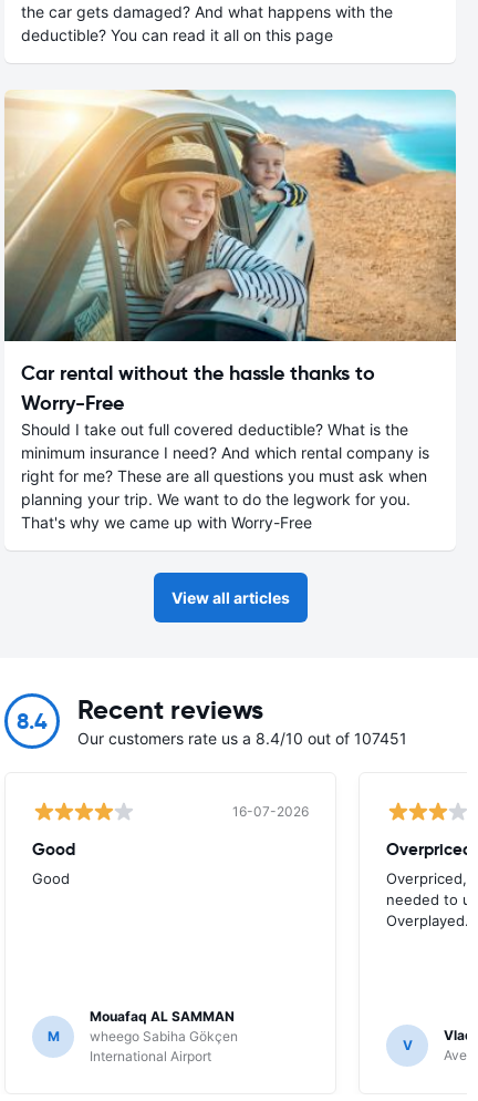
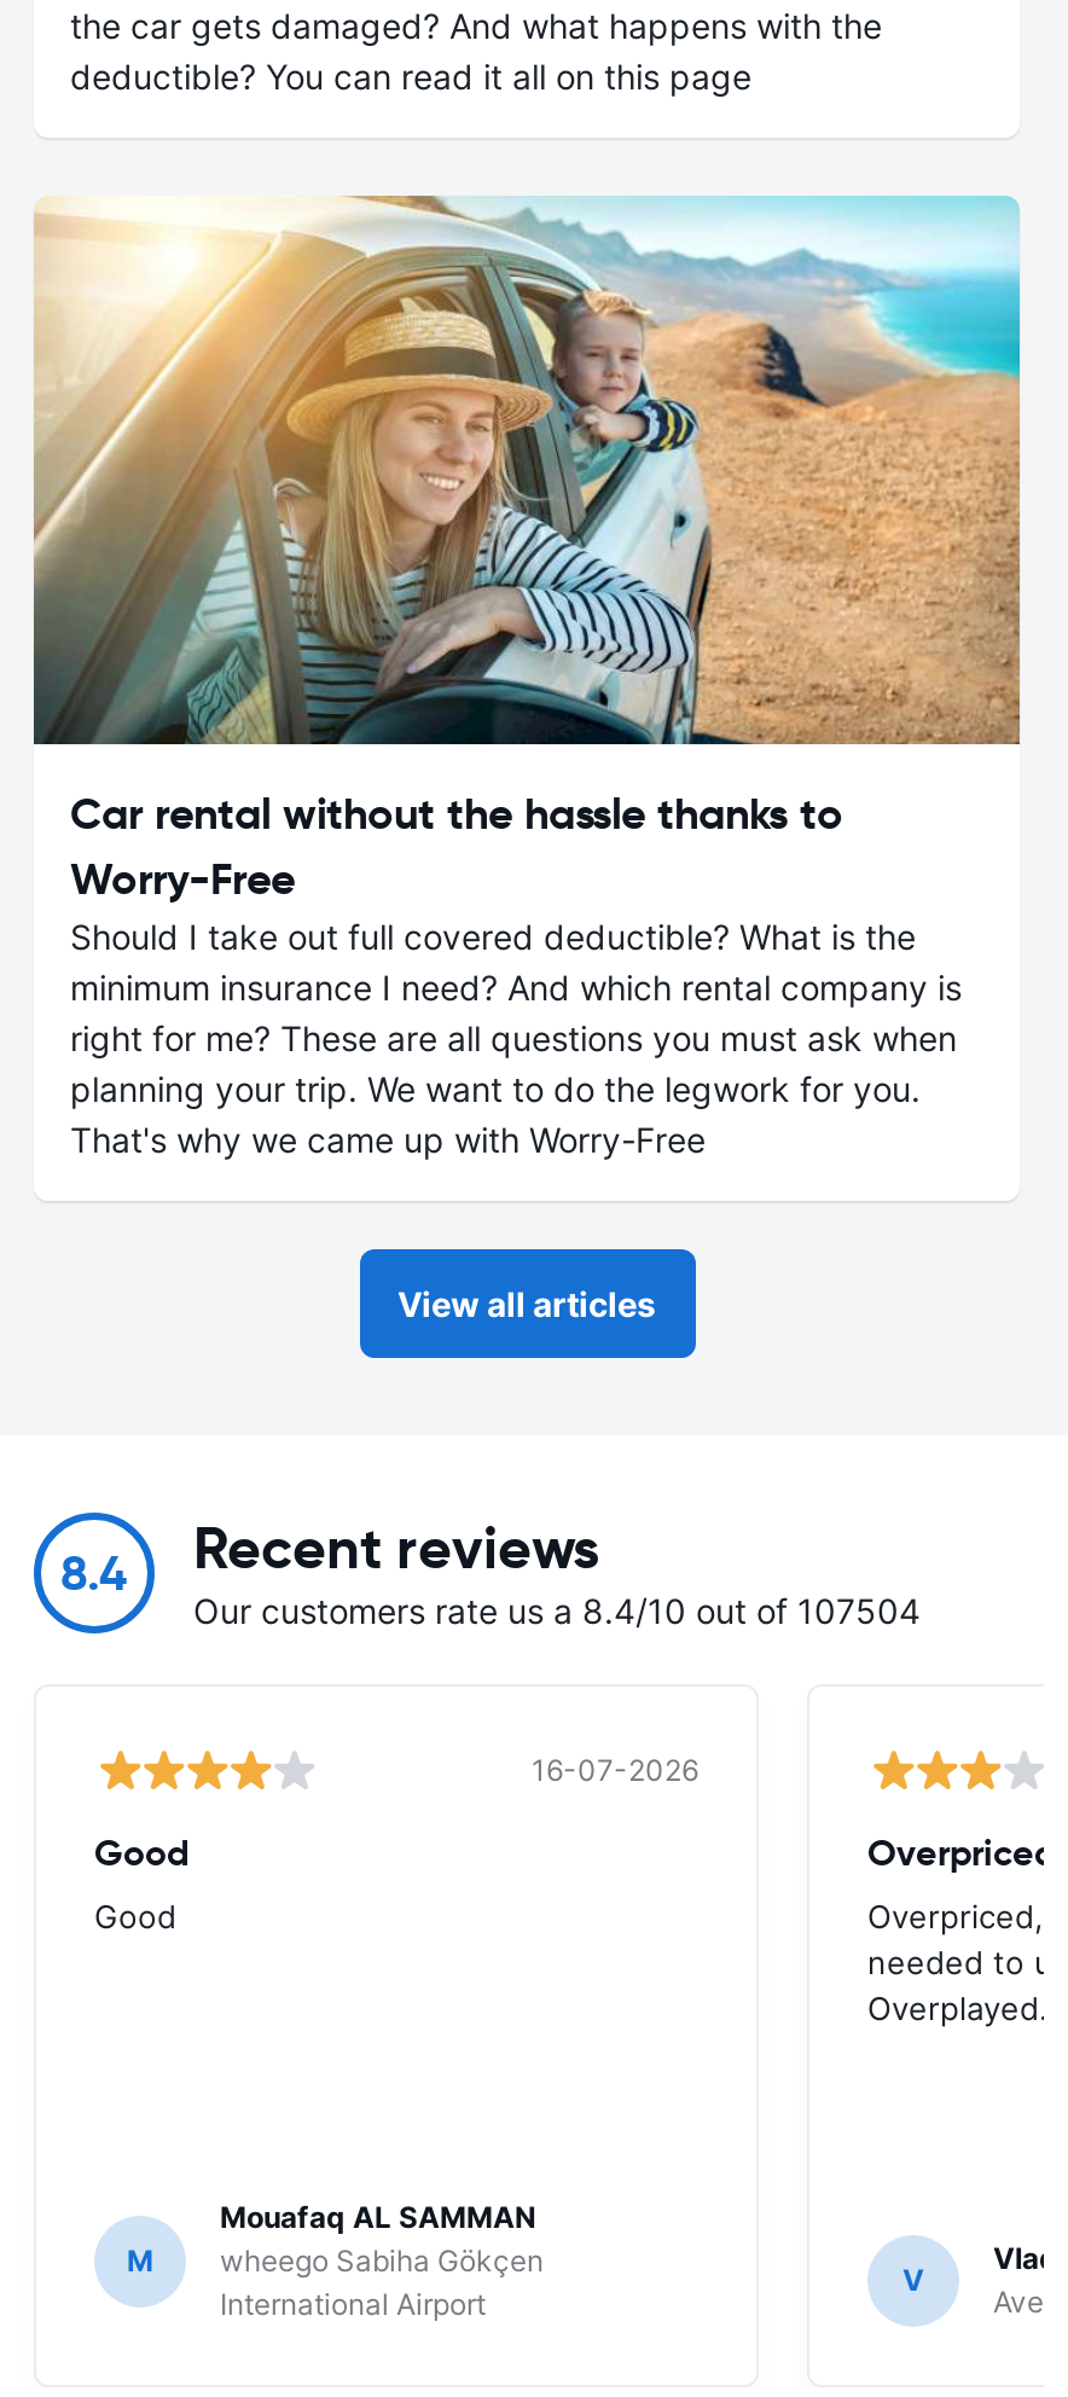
[77,729,407,748] Our customers rate us a 8.4/10 out of 107451 -> [193,1590,921,1631] Our customers rate us a 8.4/10 out of 107504

